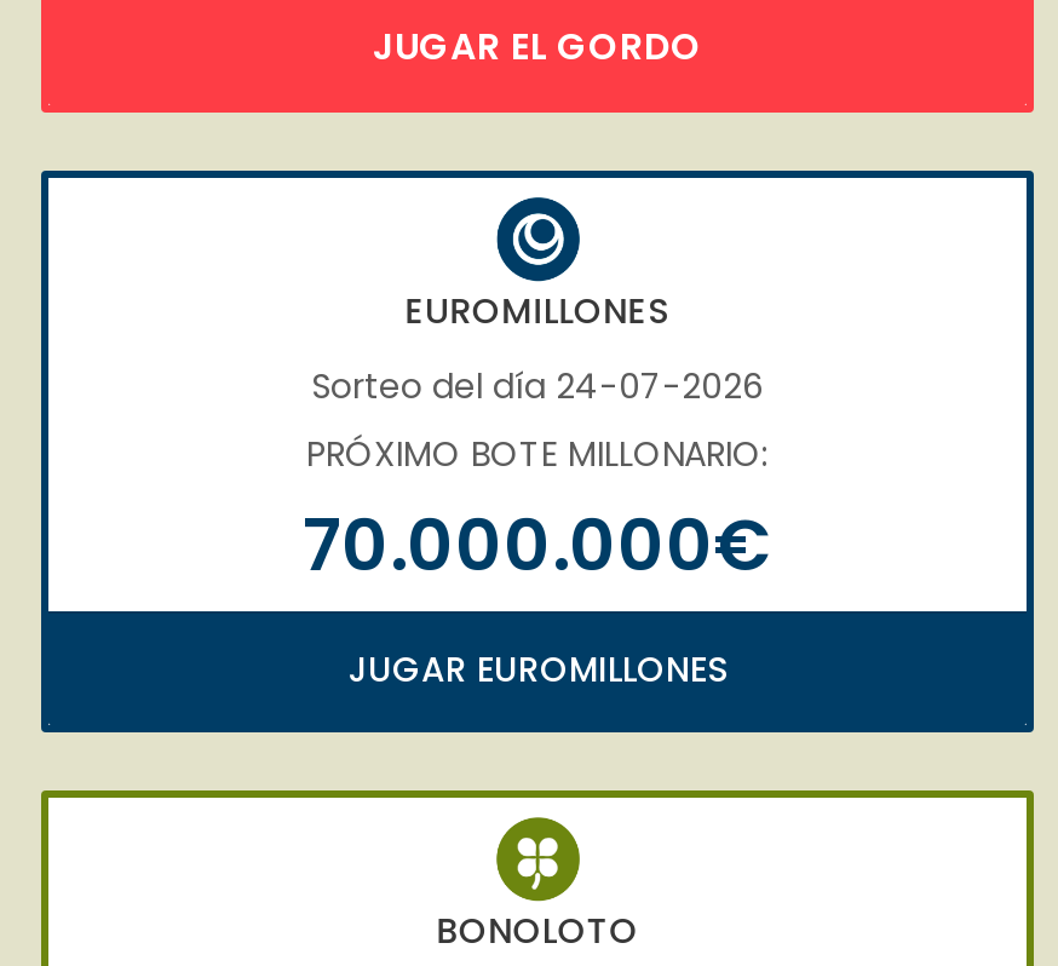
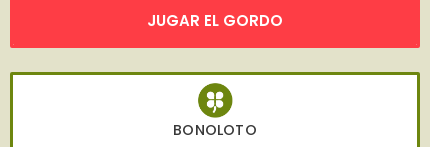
[39,167,1036,736] [image] | EUROMILLONES | Sorteo del día 24-07-2026 | PRÓXIMO BOTE MILLONARIO: | 70.000.000€ | JUGAR EUROMILLONES -> none

